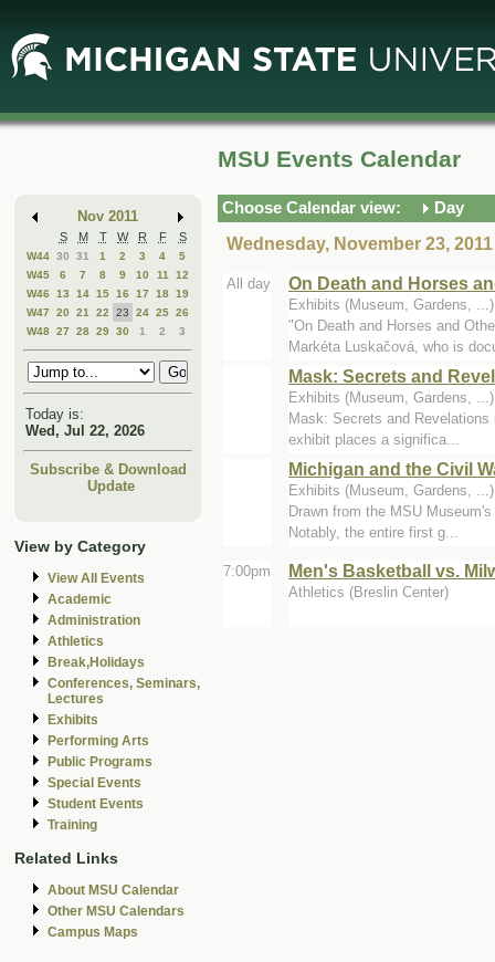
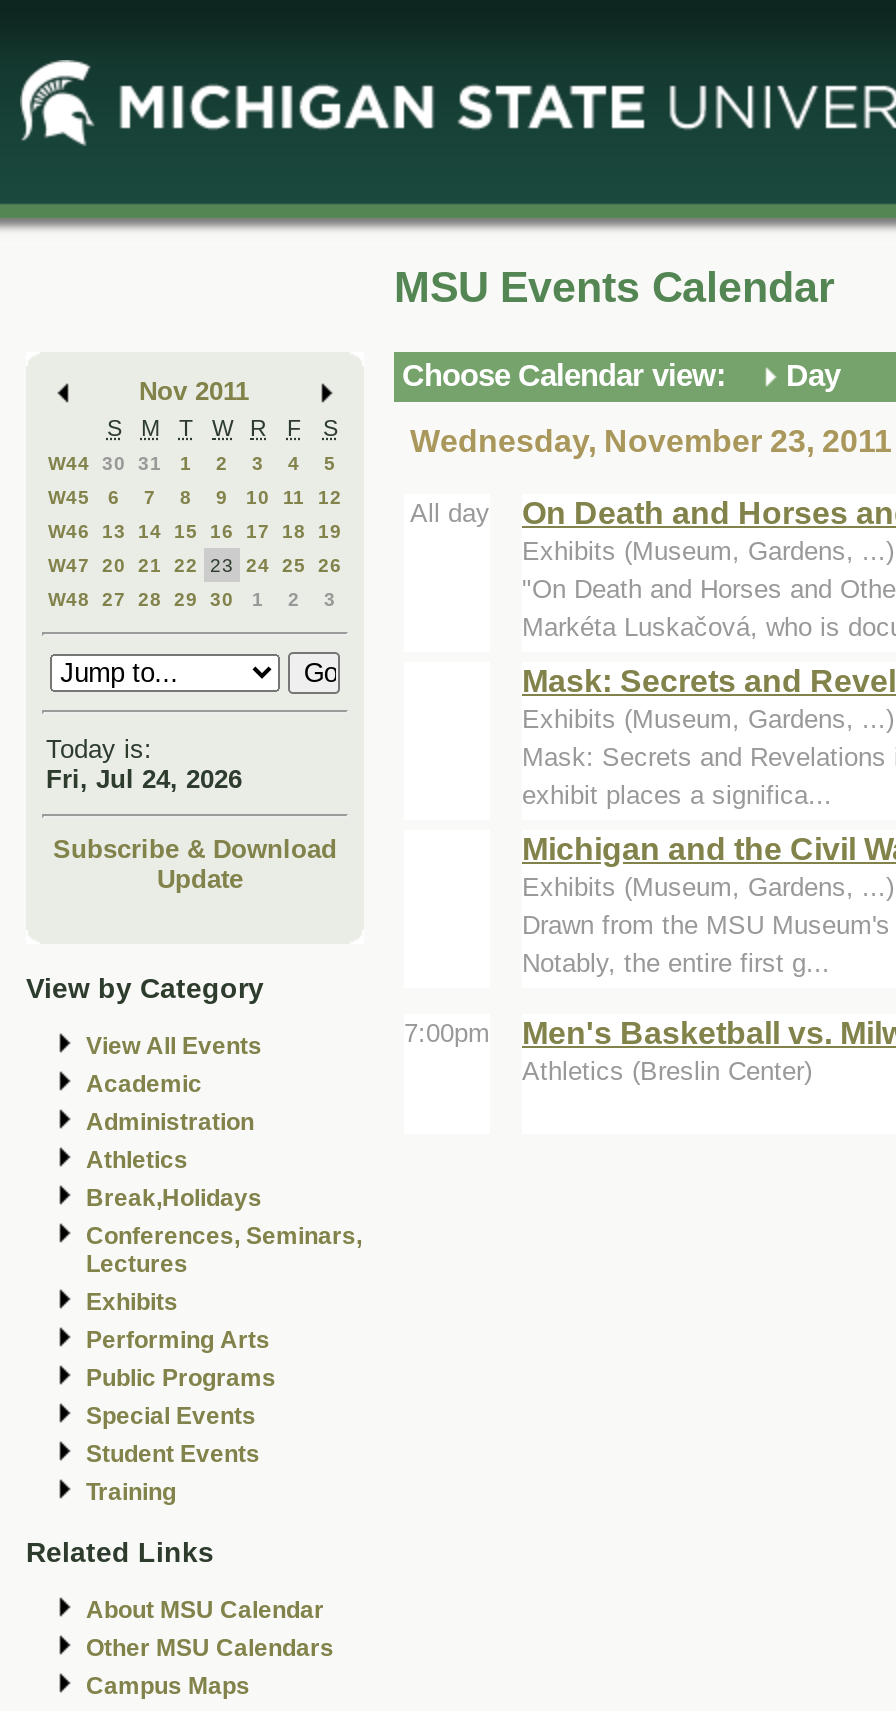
[25,423,145,439] Wed, Jul 22, 2026 -> [46,765,242,795] Fri, Jul 24, 2026

